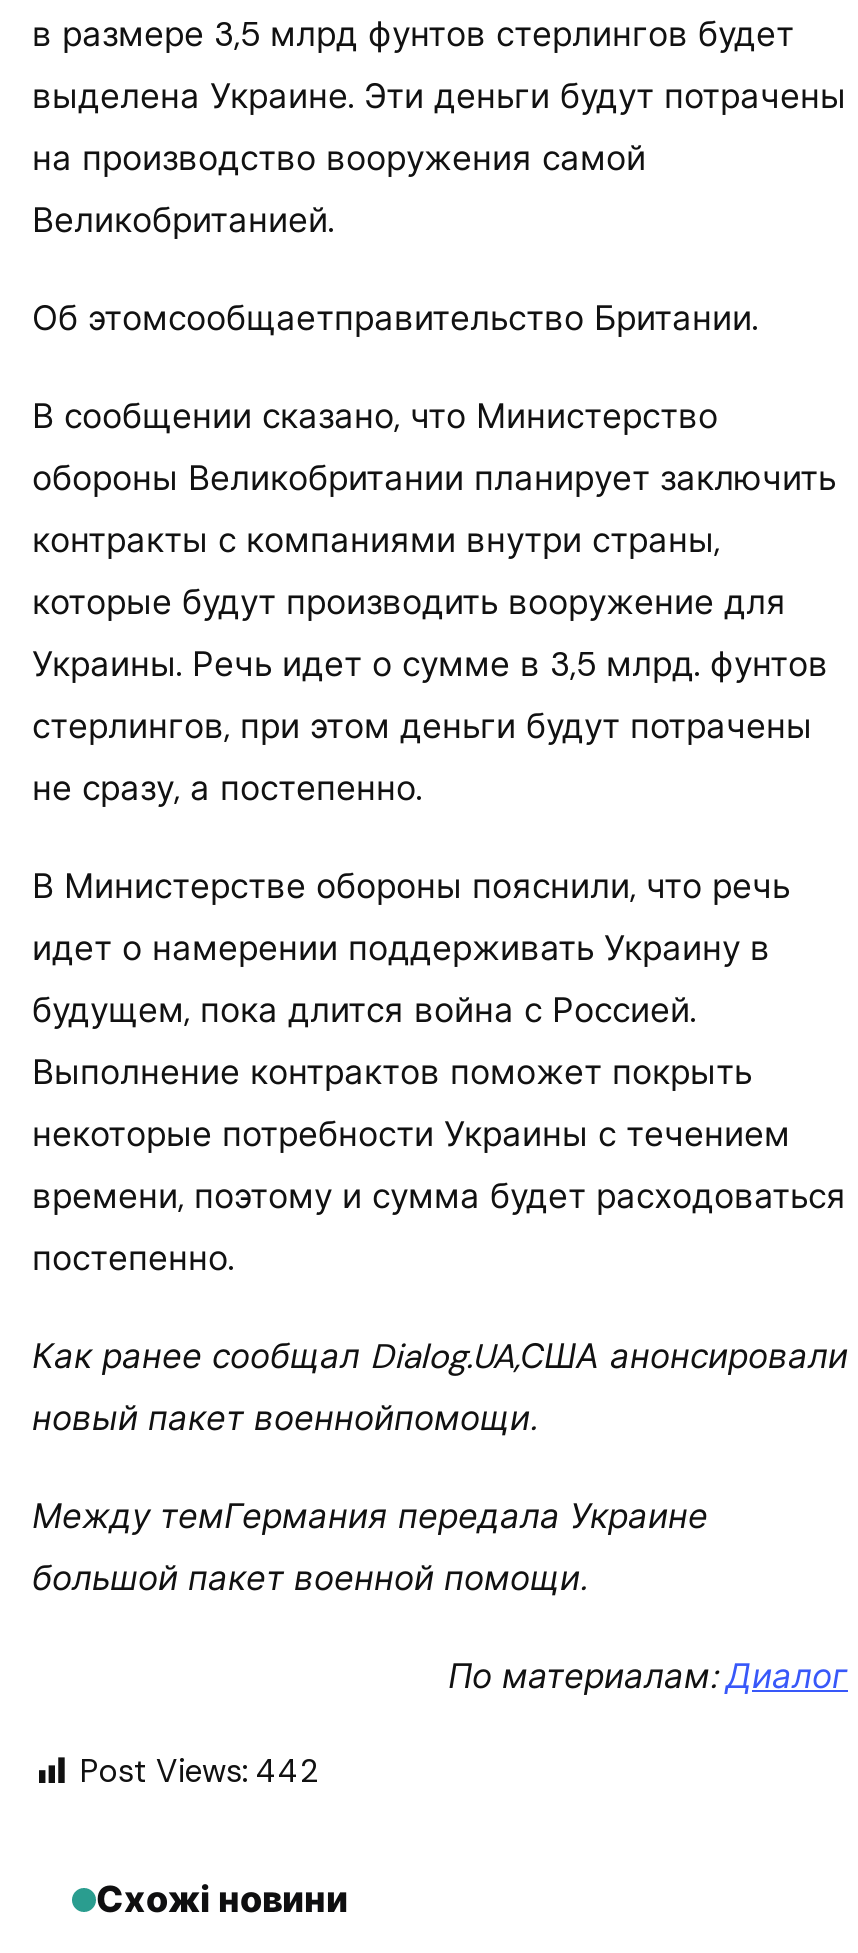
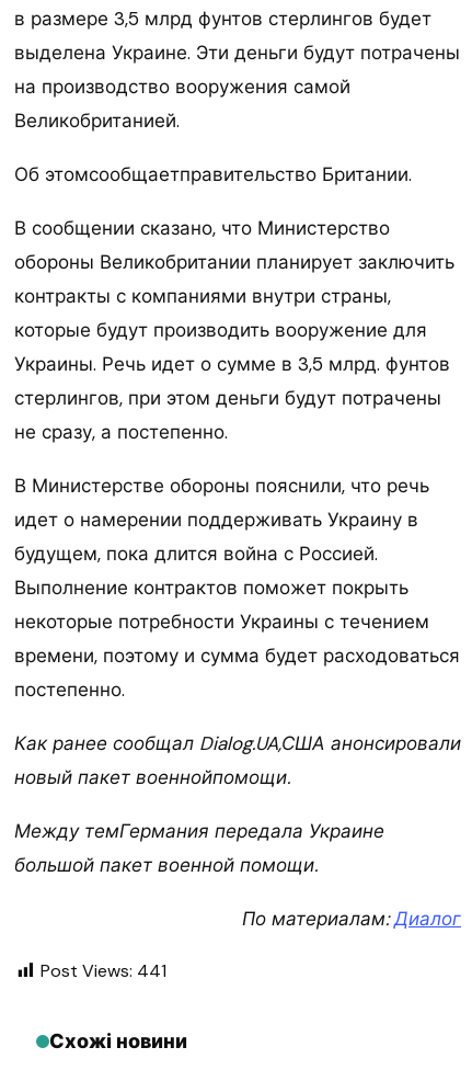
[80,1749,318,1791] Post Views: 442 -> [41,959,166,982] Post Views: 441

